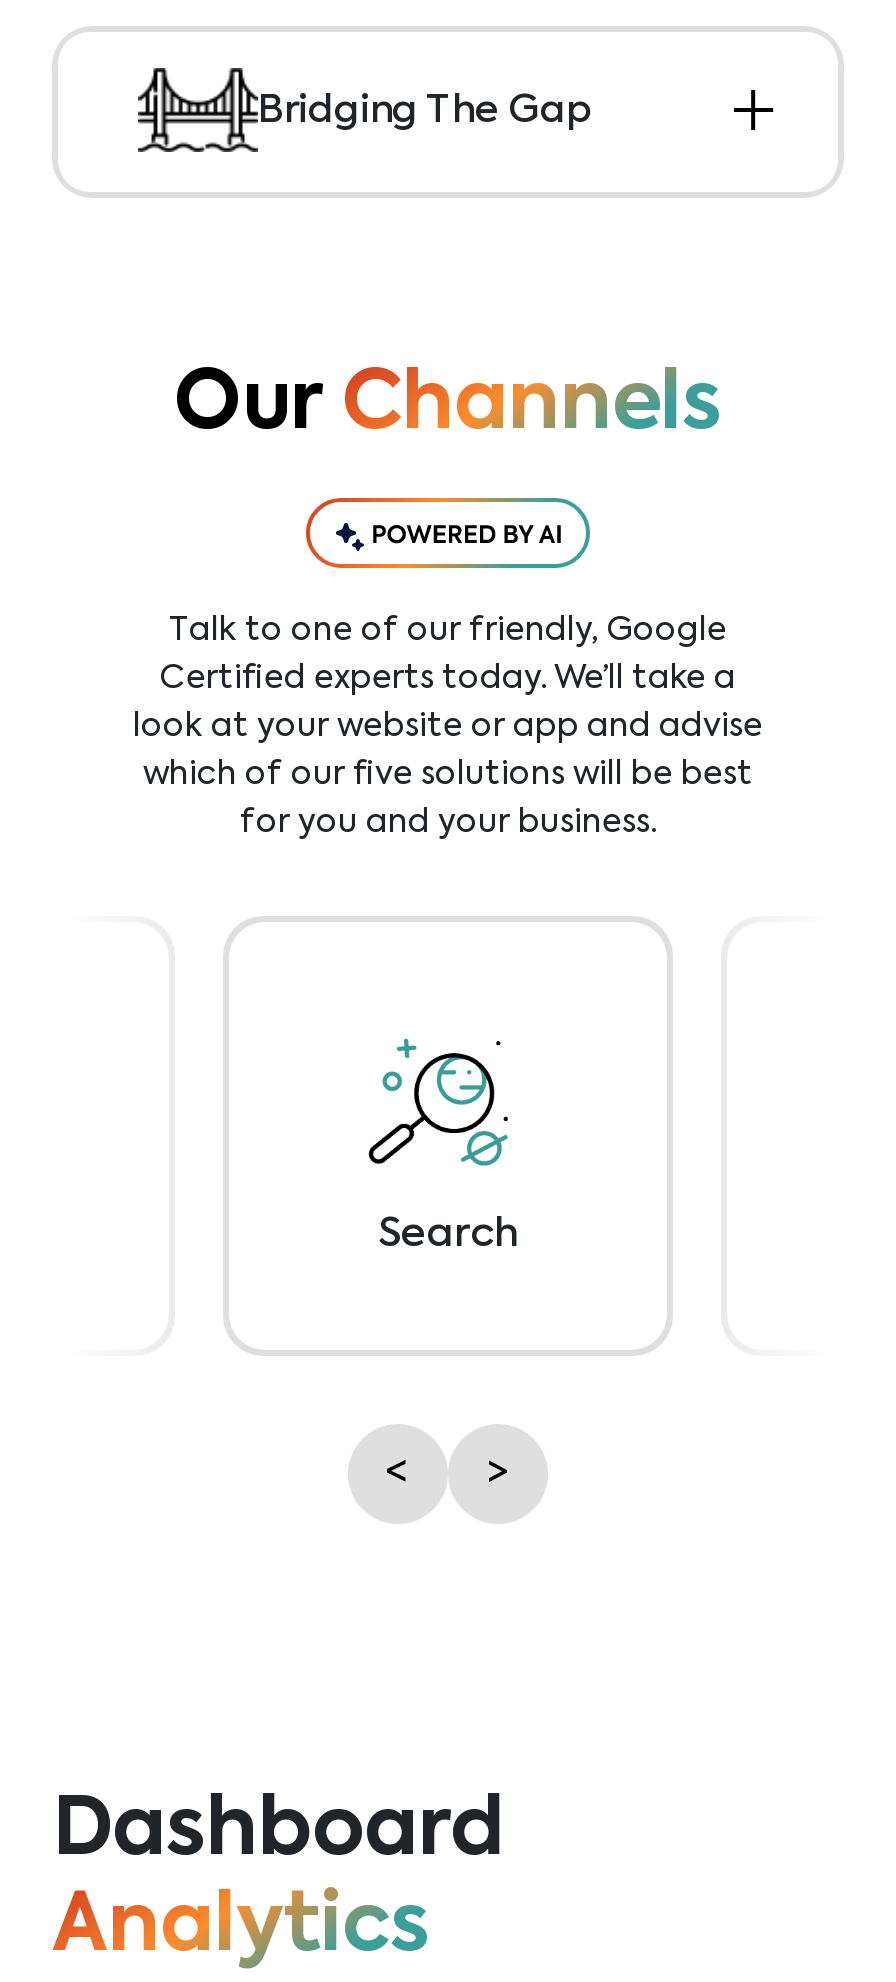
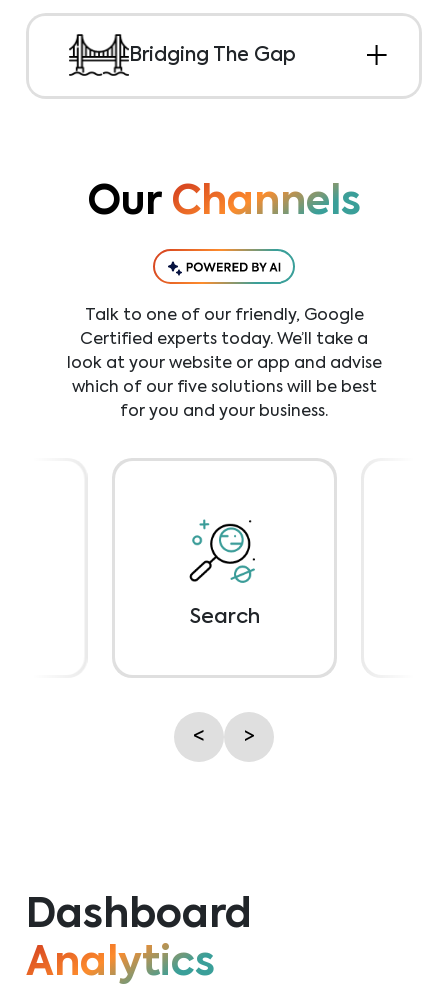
[366,1048,502,1166] [image] -> [184,523,252,583] [image]

